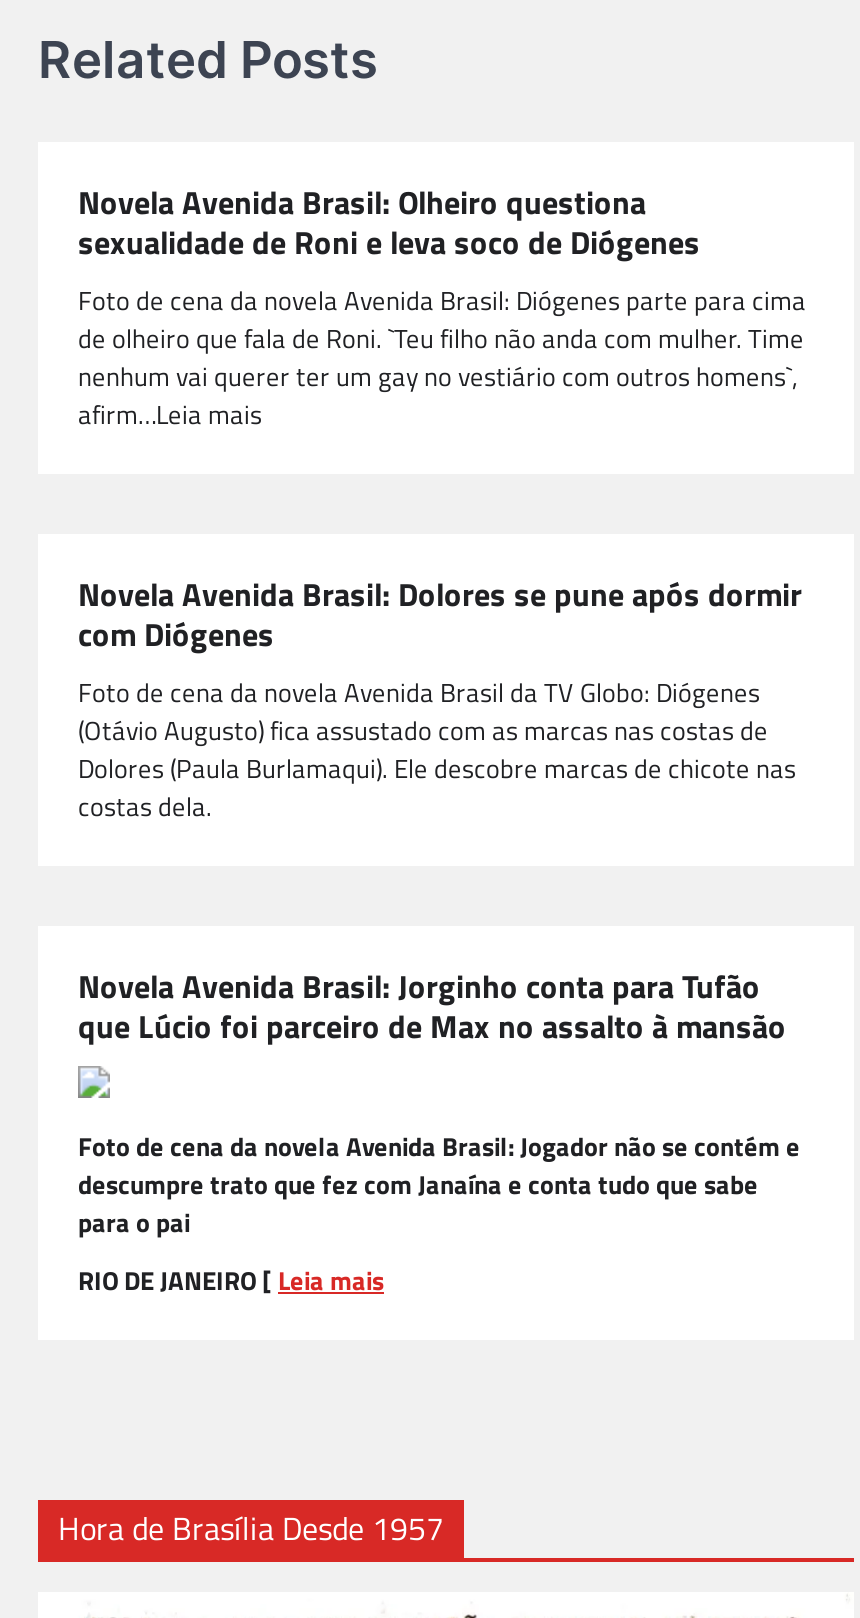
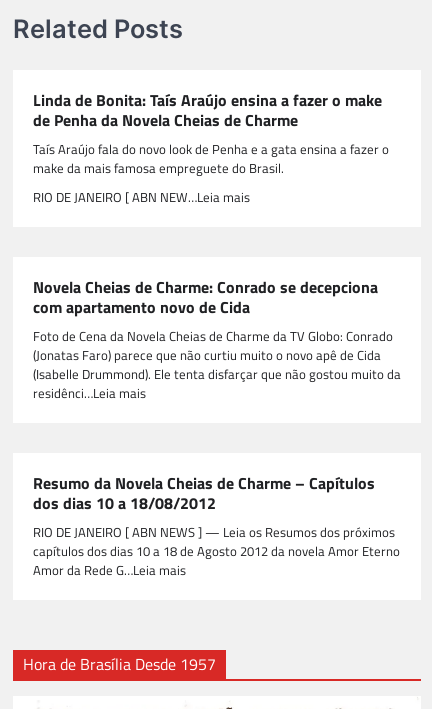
[78,177,806,433] Novela Avenida Brasil: Olheiro questiona | sexualidade de Roni e leva soco de Diógenes | Foto de cena da novela Avenida Brasil: Diógenes parte para cima | de olheiro que fala de Roni. `Teu filho não anda com mulher. Time | nenhum vai querer ter um gay no vestiário com outros homens`, | afirm…Leia mais -> [33,87,389,206] Linda de Bonita: Taís Araújo ensina a fazer o make | de Penha da Novela Cheias de Charme | Taís Araújo fala do novo look de Penha e a gata ensina a fazer o | make da mais famosa empreguete do Brasil. | RIO DE JANEIRO [ ABN NEW…Leia mais
[78,569,802,825] Novela Avenida Brasil: Dolores se pune após dormir | com Diógenes | Foto de cena da novela Avenida Brasil da TV Globo: Diógenes | (Otávio Augusto) fica assustado com as marcas nas costas de | Dolores (Paula Burlamaqui). Ele descobre marcas de chicote nas | costas dela. -> [33,274,401,402] Novela Cheias de Charme: Conrado se decepciona | com apartamento novo de Cida | Foto de Cena da Novela Cheias de Charme da TV Globo: Conrado | (Jonatas Faro) parece que não curtiu muito o novo apê de Cida | (Isabelle Drummond). Ele tenta disfarçar que não gostou muito da | residênci…Leia mais
[78,961,800,1299] Novela Avenida Brasil: Jorginho conta para Tufão | que Lúcio foi parceiro de Max no assalto à mansão | Foto de cena da novela Avenida Brasil: Jogador não se contém e | descumpre trato que fez com Janaína e conta tudo que sabe | para o pai | RIO DE JANEIRO [Leia mais -> [33,470,400,579] Resumo da Novela Cheias de Charme – Capítulos | dos dias 10 a 18/08/2012 | RIO DE JANEIRO [ ABN NEWS ] — Leia os Resumos dos próximos | capítulos dos dias 10 a 18 de Agosto 2012 da novela Amor Eterno | Amor da Rede G…Leia mais

